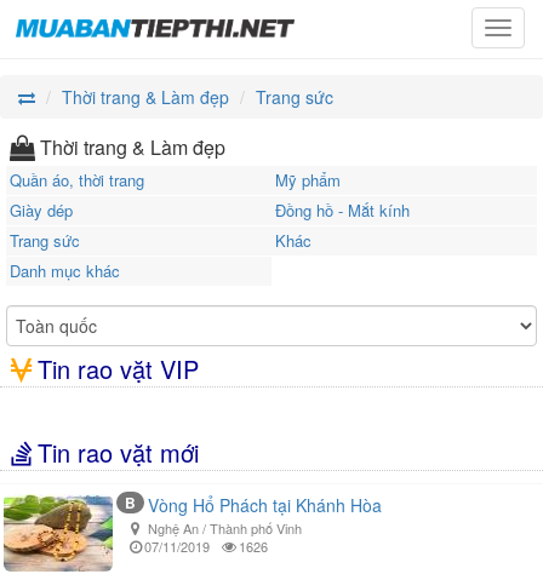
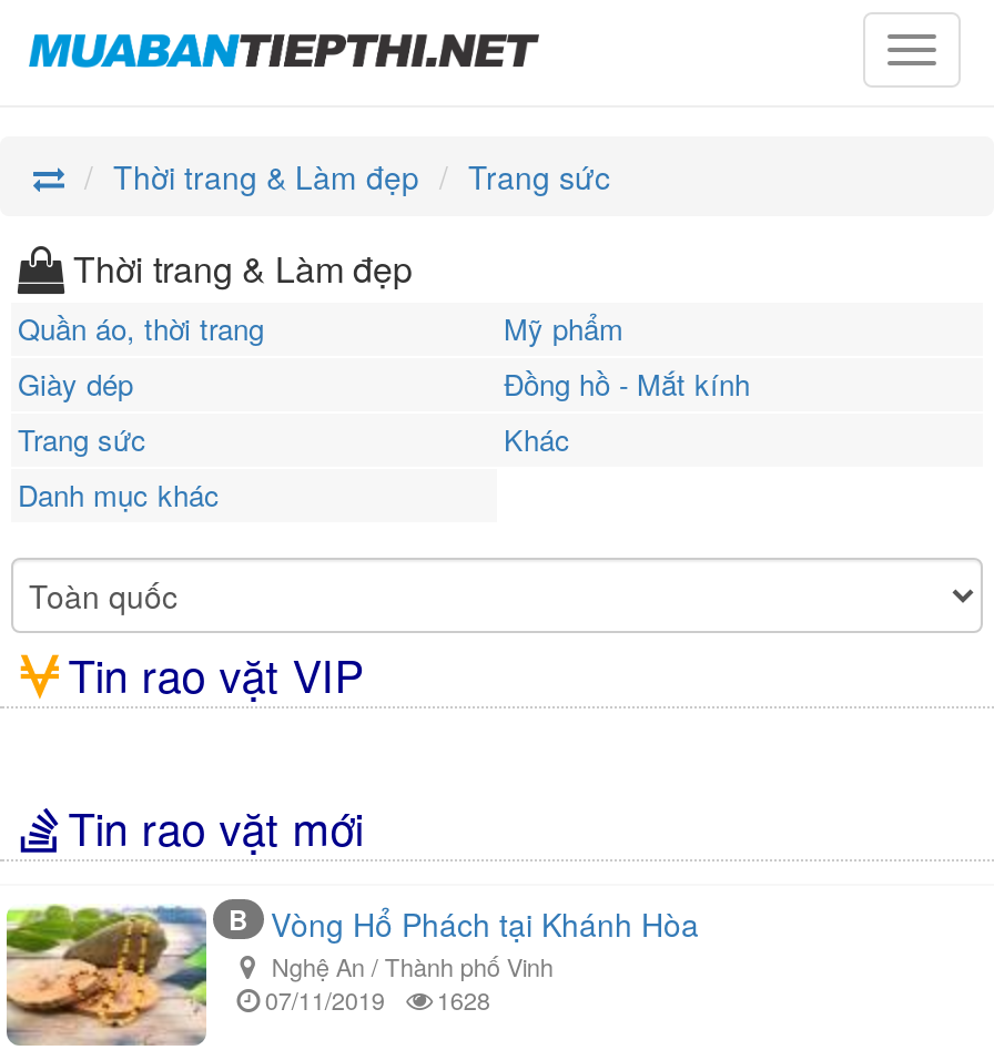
[145,536,268,556] 07/11/2019 1626 -> [265,981,490,1017] 07/11/2019 1628

